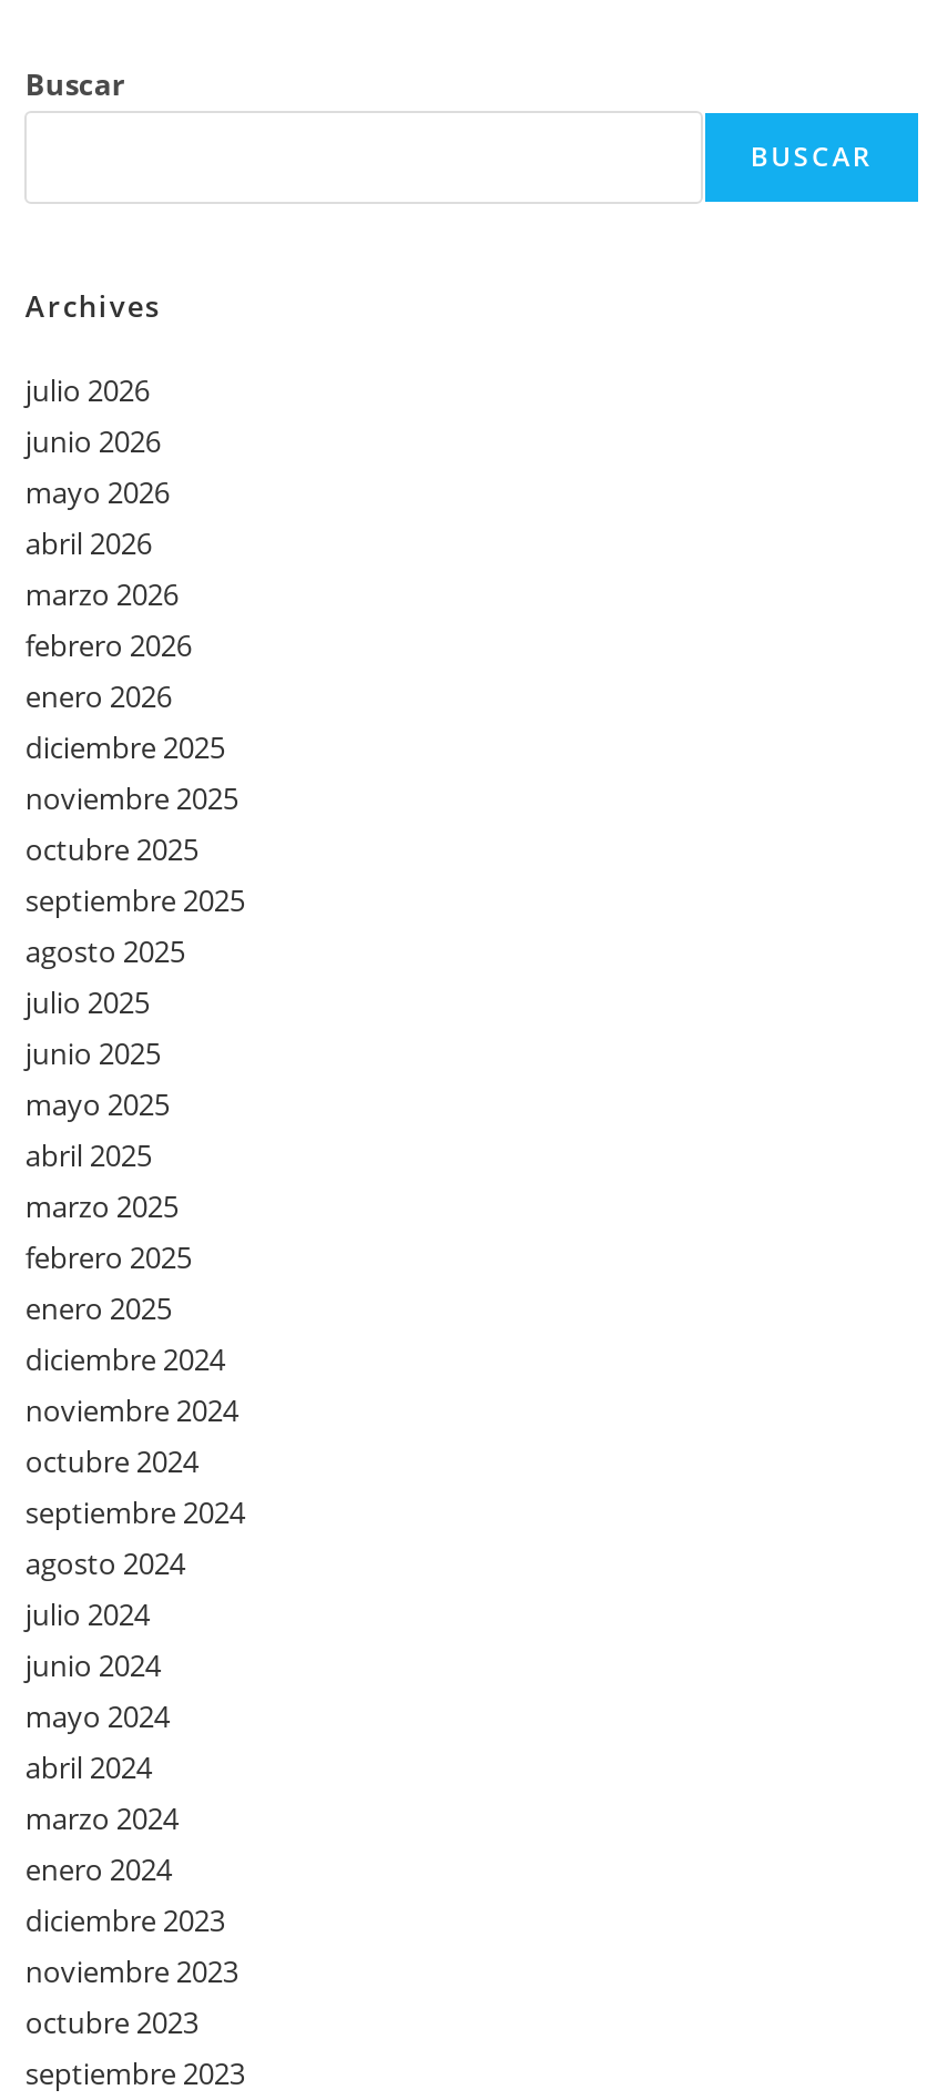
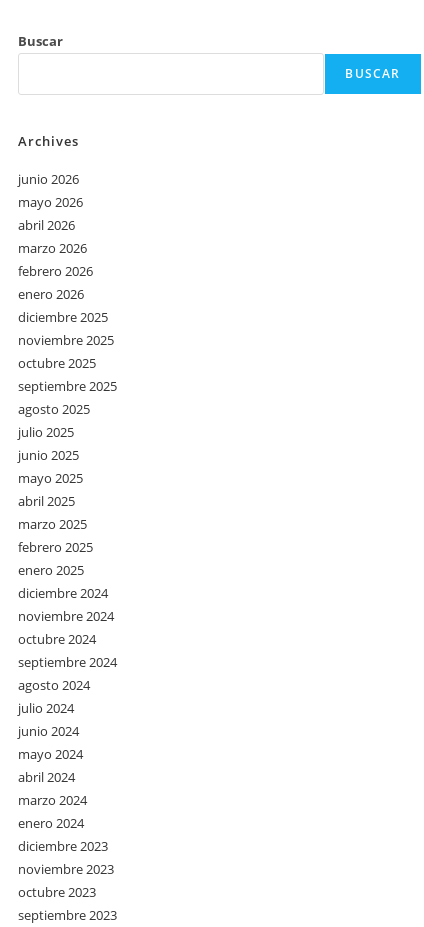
[25,370,149,410] julio 2026 -> none

